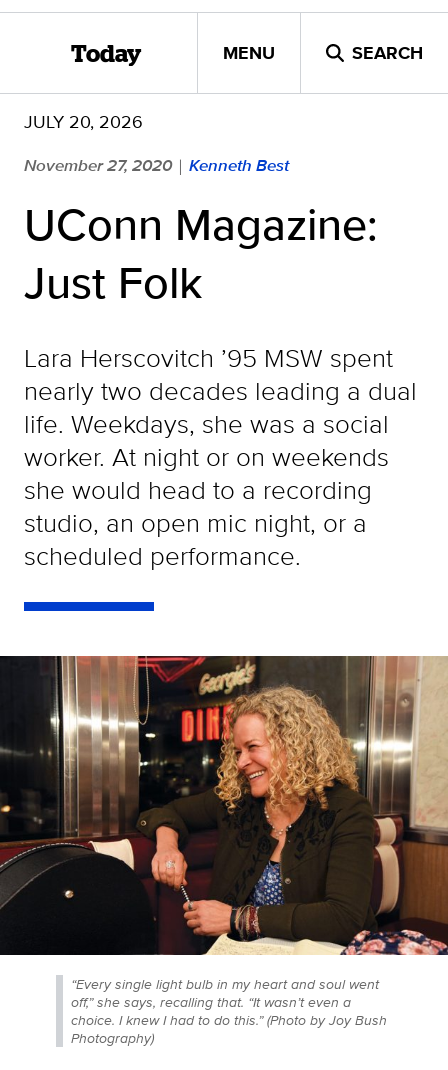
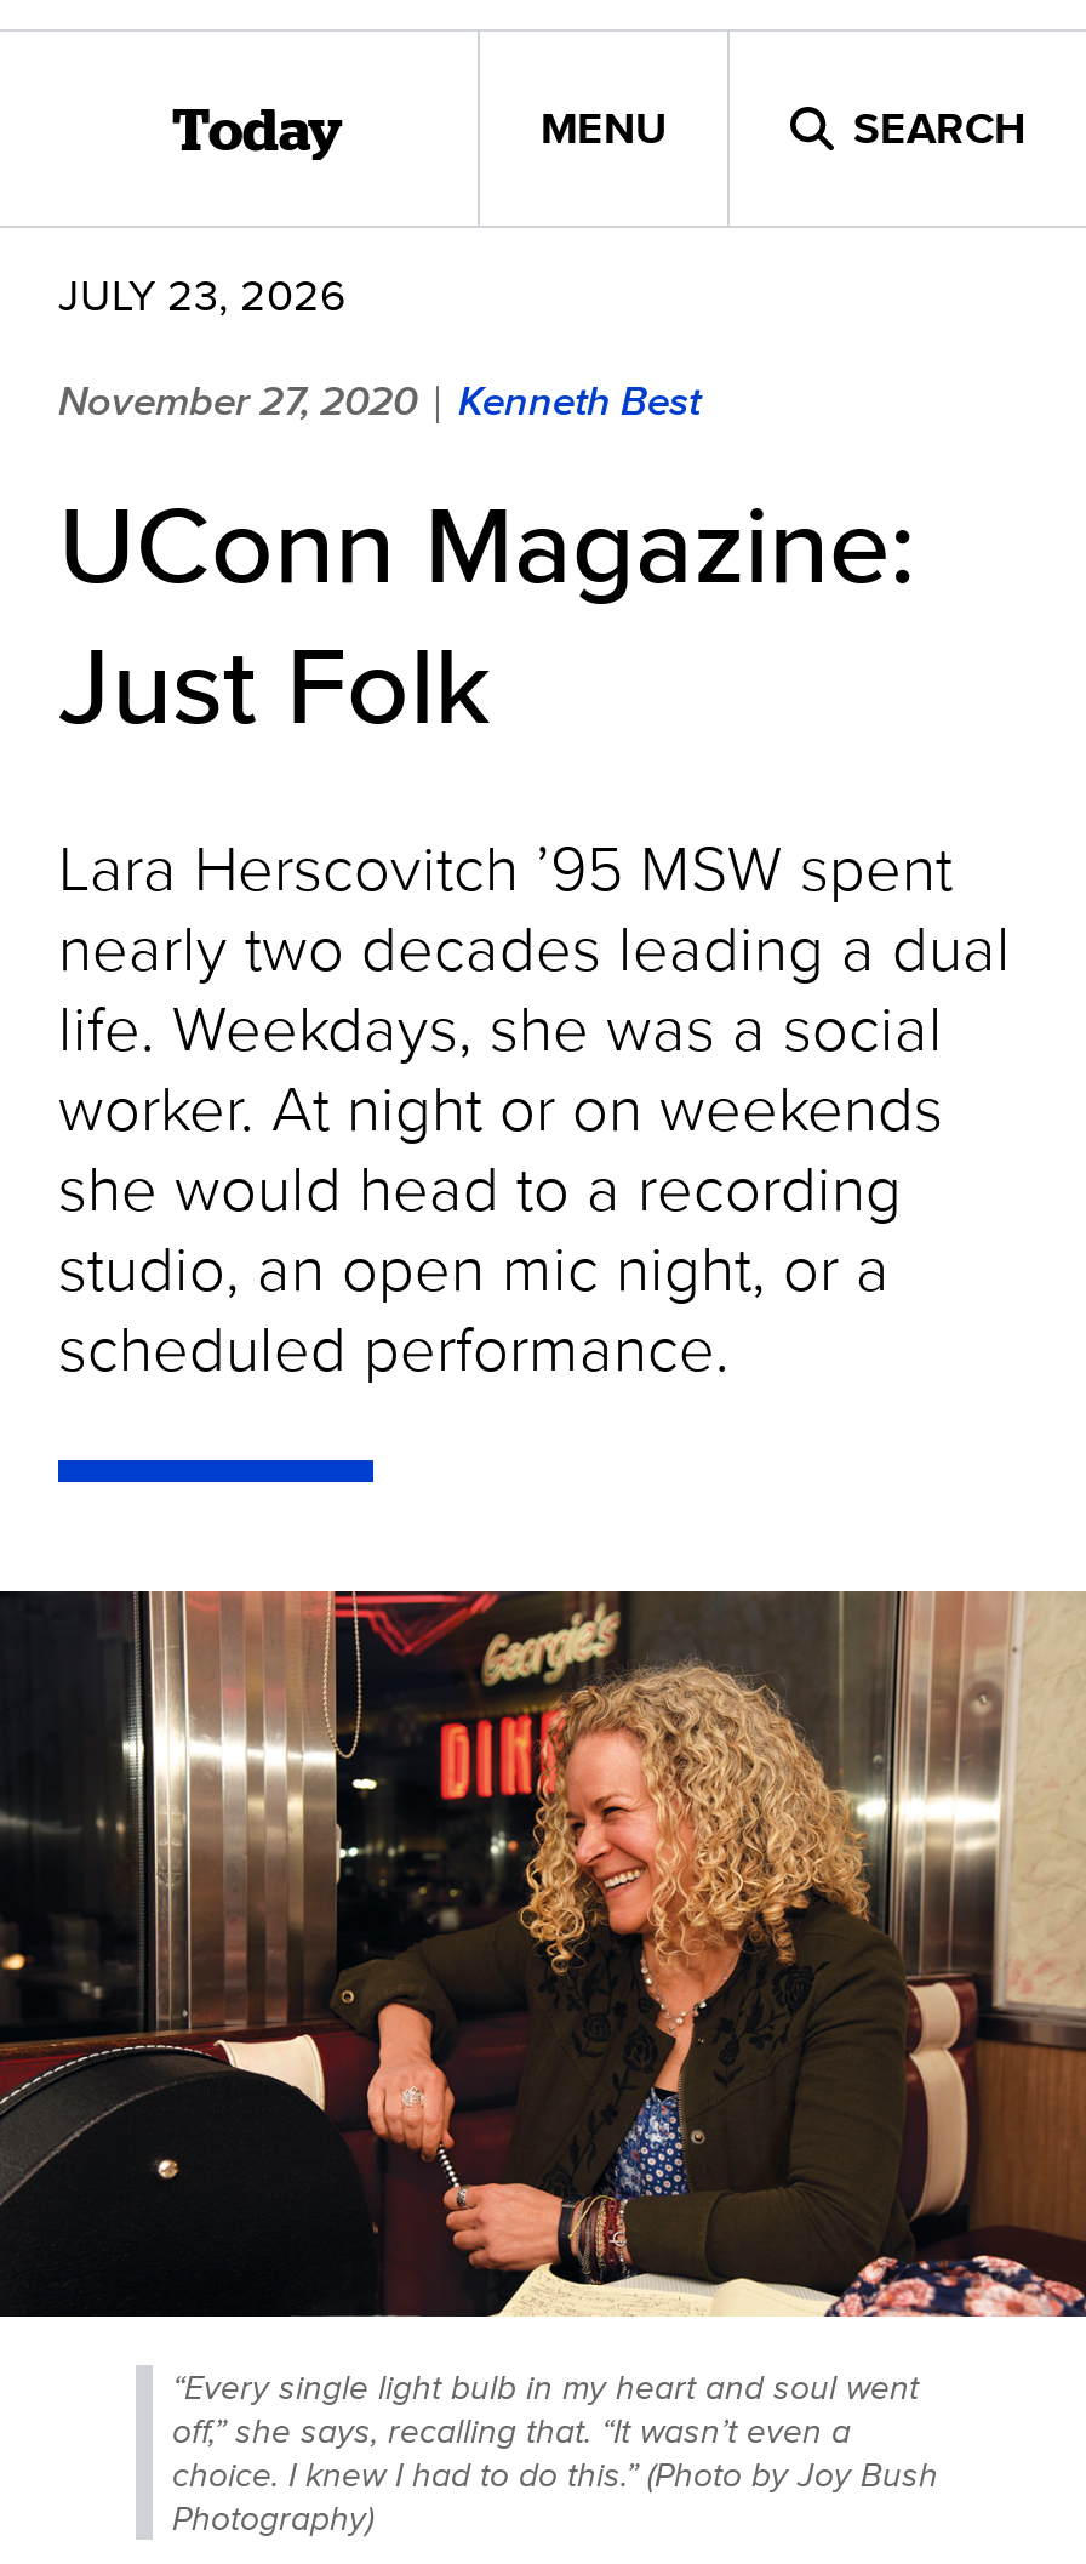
[24,109,143,134] JULY 20, 2026 -> [58,264,347,325] JULY 23, 2026

